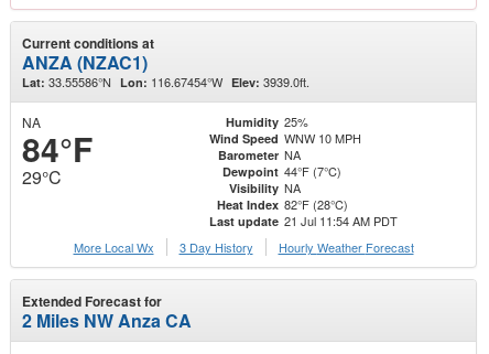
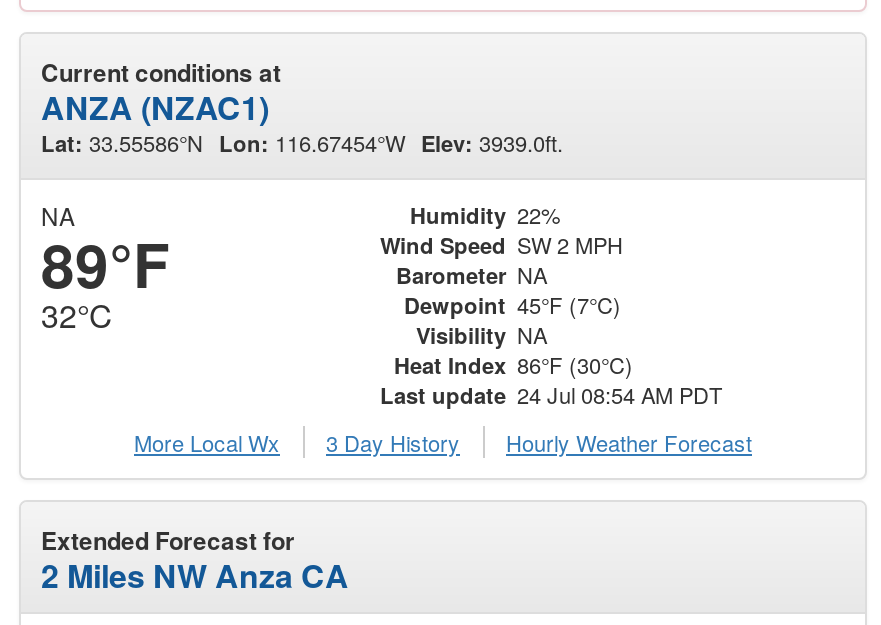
[209,113,361,147] Humidity 25% | Wind Speed WNW 10 MPH -> [380,198,623,260] Humidity 22% | Wind Speed SW 2 MPH
[22,125,93,190] 84°F | 29°C -> [41,220,169,338] 89°F | 32°C
[222,162,341,180] Dewpoint 44°F (7°C) -> [404,288,621,320] Dewpoint 45°F (7°C)
[216,195,348,213] Heat Index 82°F (28°C) -> [394,348,633,380] Heat Index 86°F (30°C)
[209,212,398,230] Last update 21 Jul 11:54 AM PDT -> [380,378,723,410] Last update 24 Jul 08:54 AM PDT

